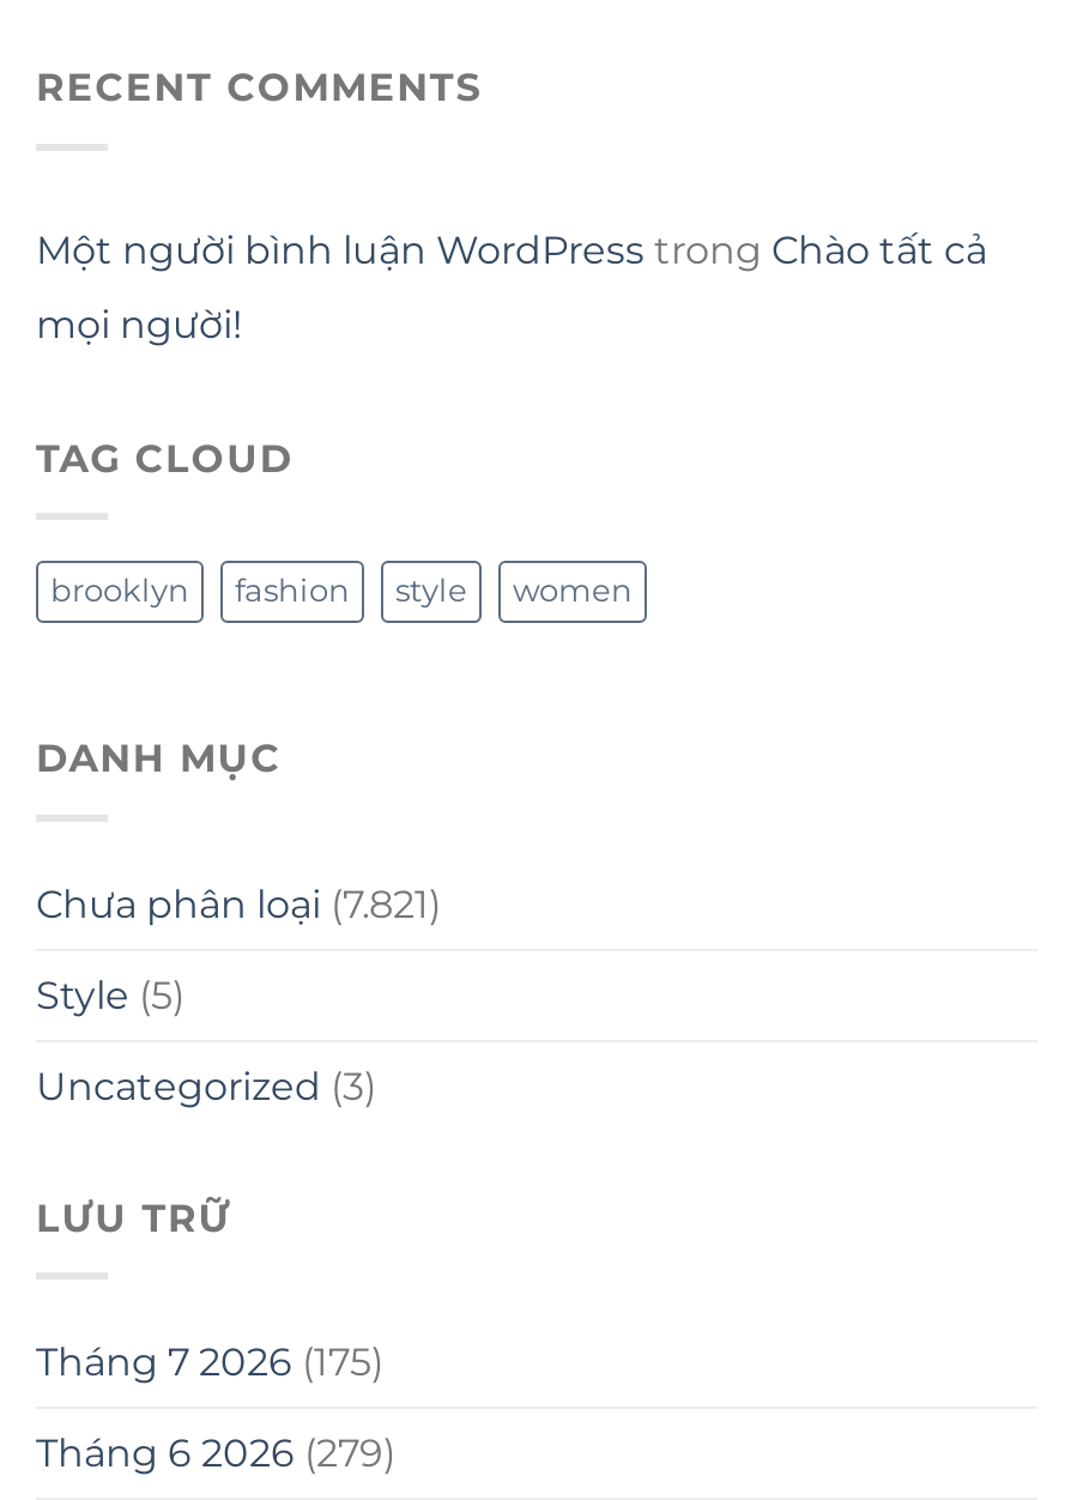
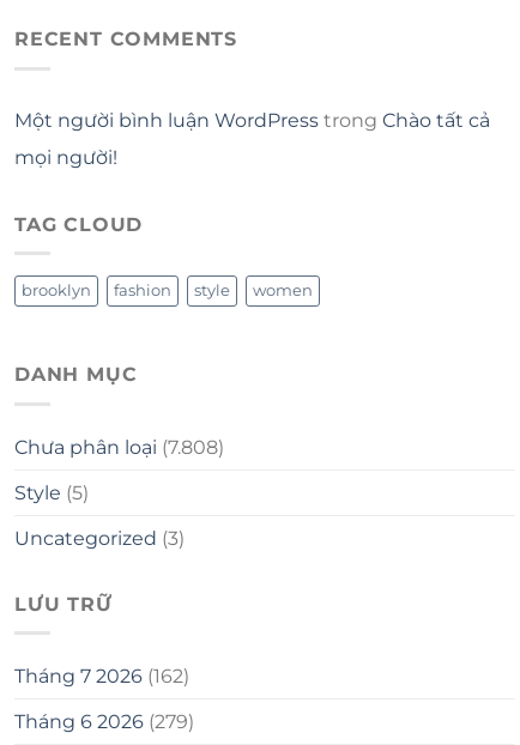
[36,881,441,927] Chưa phân loại (7.821) -> [14,436,224,458] Chưa phân loại (7.808)
[36,1340,383,1386] Tháng 7 2026 (175) -> [14,665,189,688] Tháng 7 2026 (162)

